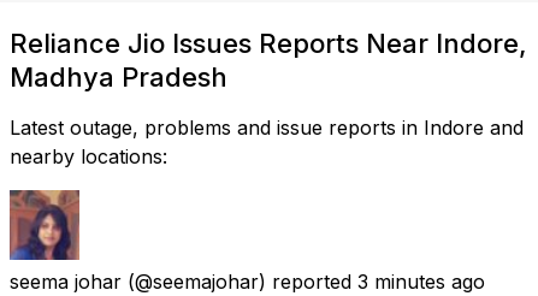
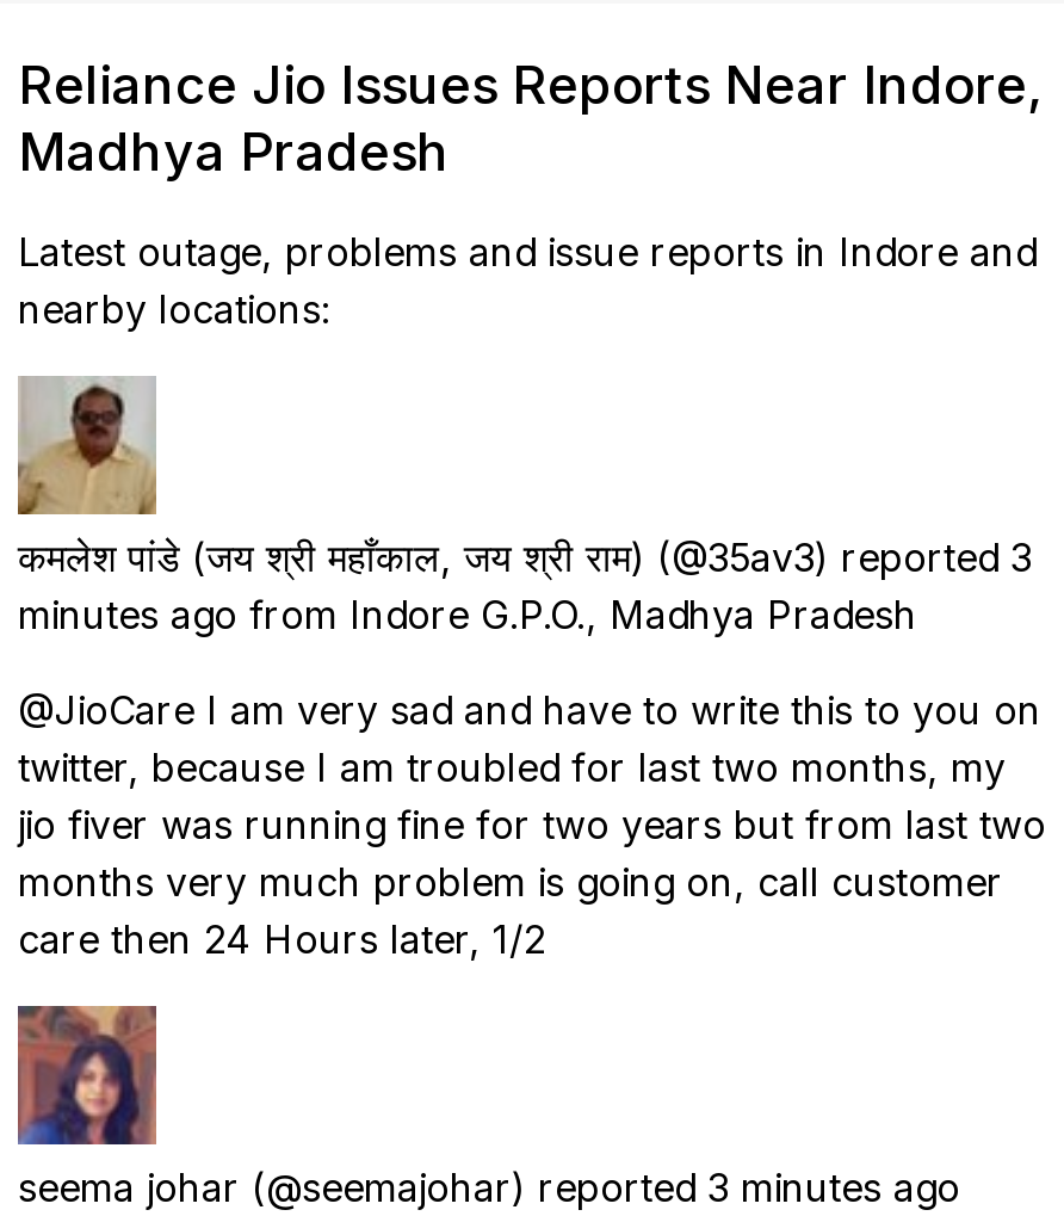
none -> [16,376,1046,963] [image] | कमलेश पांडे (जय श्री महाँकाल, जय श्री राम) (@35av3) reported 3 | minutes ago from Indore G.P.O., Madhya Pradesh | @JioCare I am very sad and have to write this to you on | twitter, because I am troubled for last two months, my | jio fiver was running fine for two years but from last two | months very much problem is going on, call customer | care then 24 Hours later, 1/2

